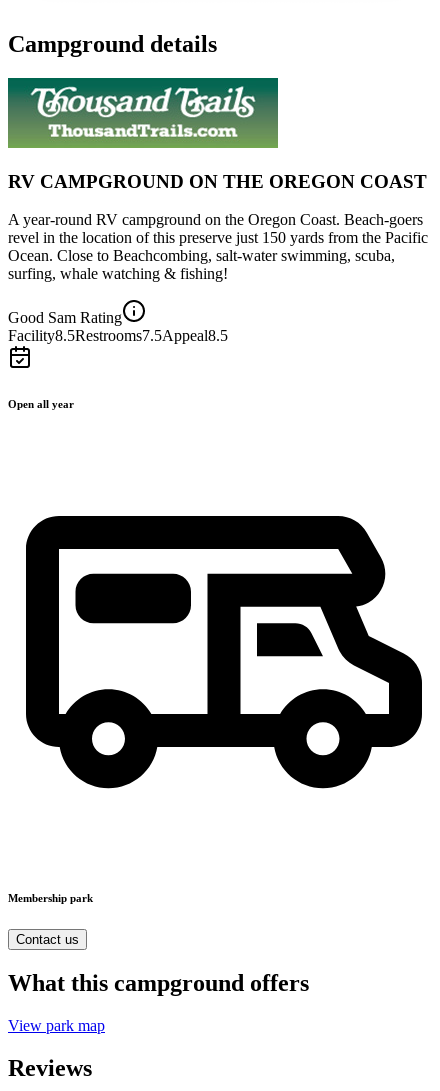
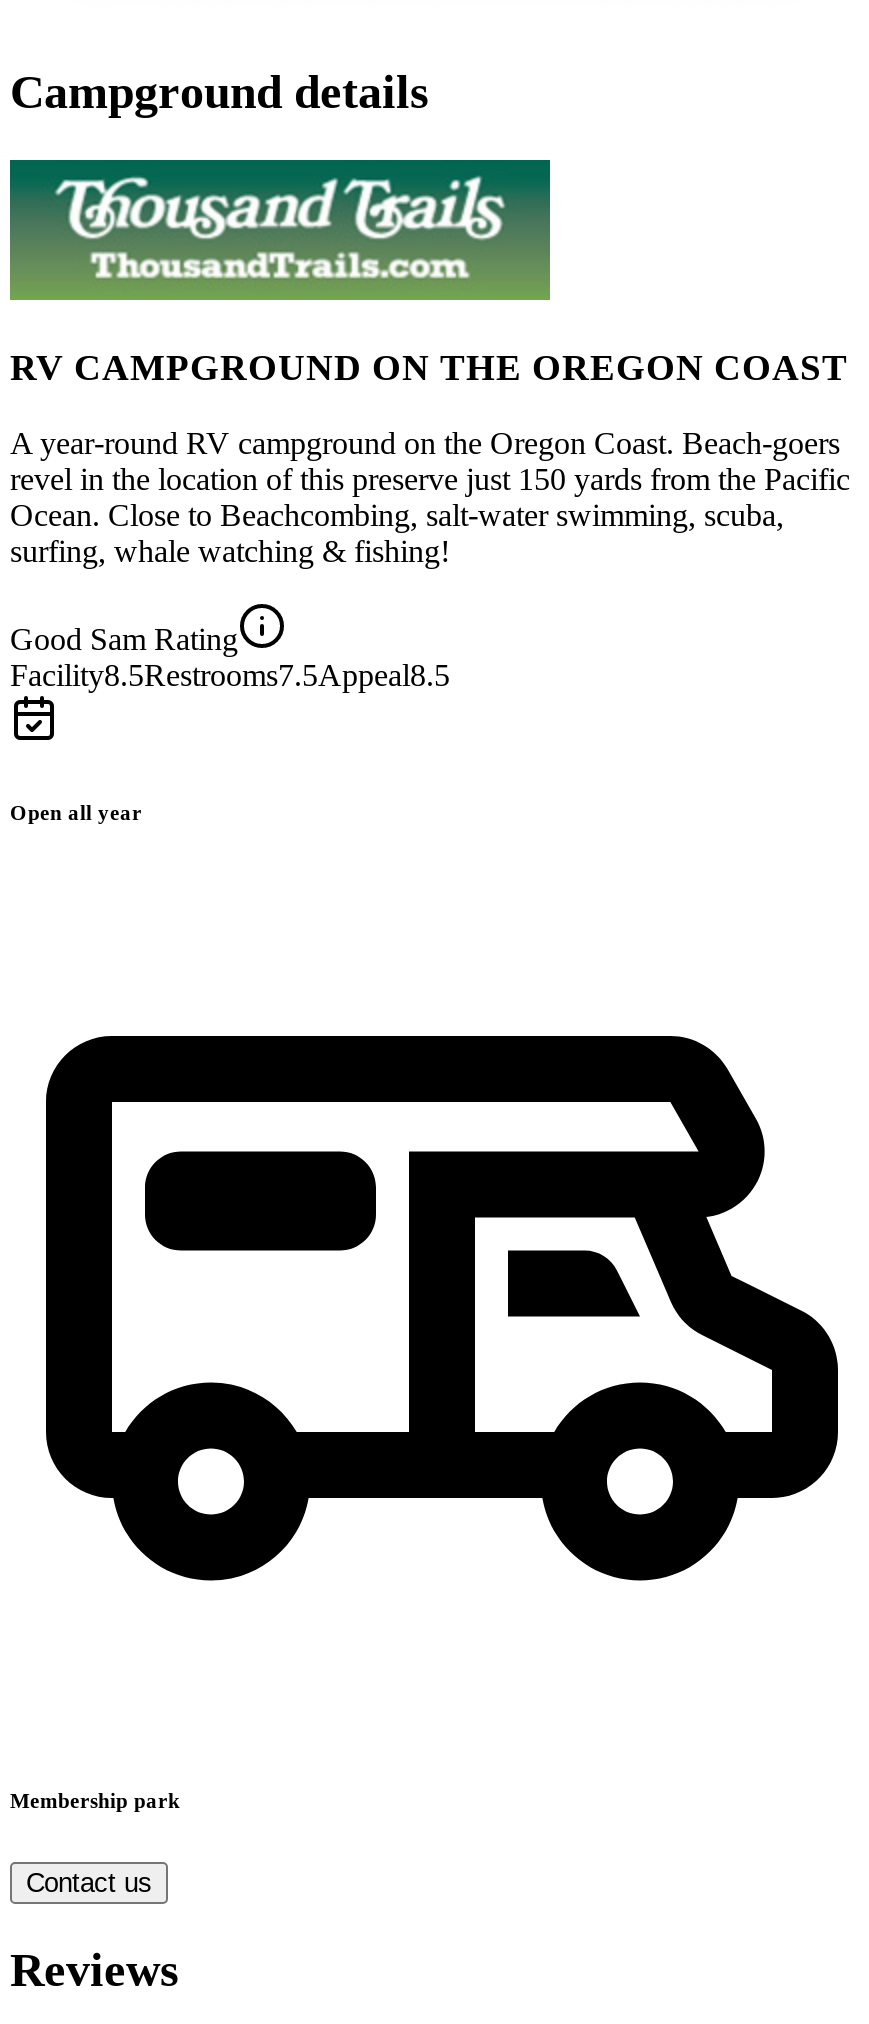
[8,970,309,1034] What this campground offers | View park map -> none

